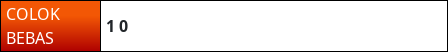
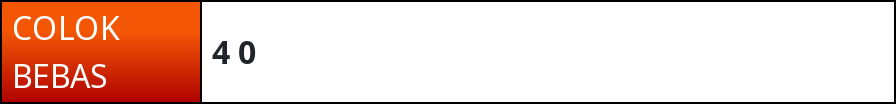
[106,15,128,37] 1 0 -> [212,30,256,74] 4 0

